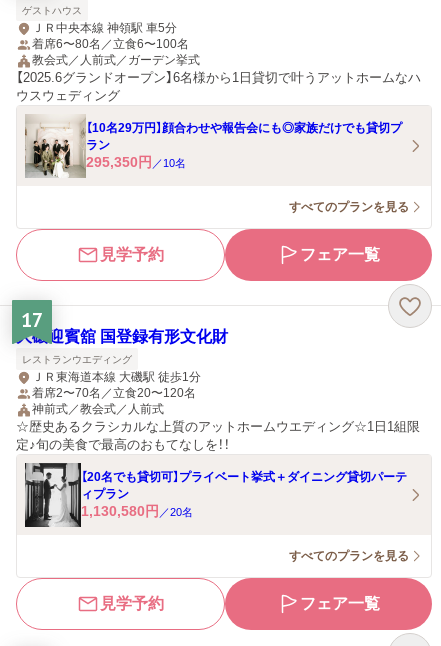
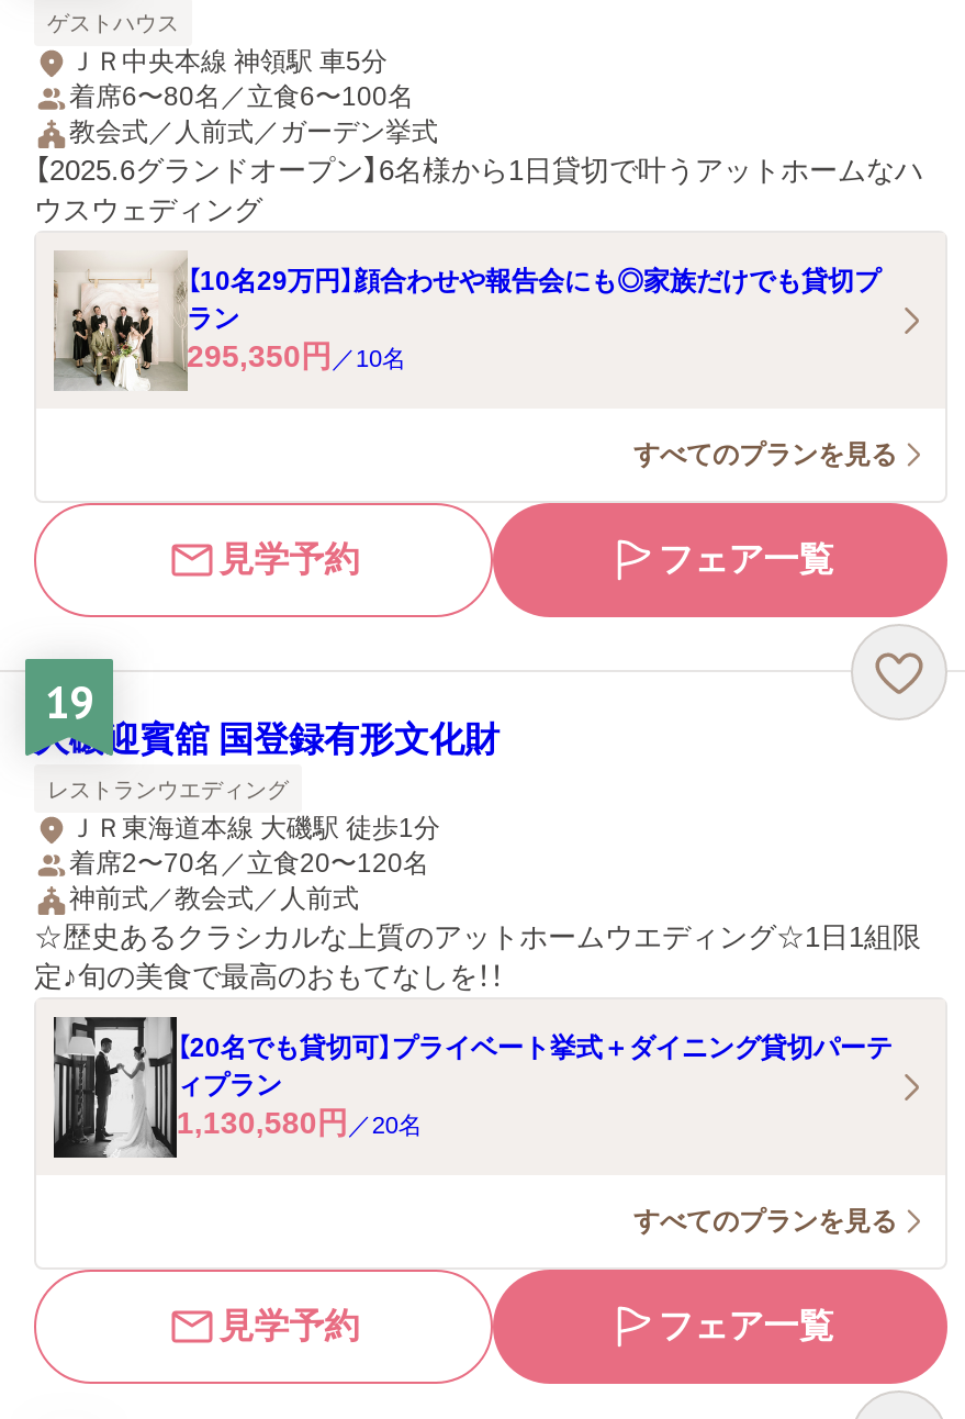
[21,307,43,333] 17 -> [45,674,93,731] 19

